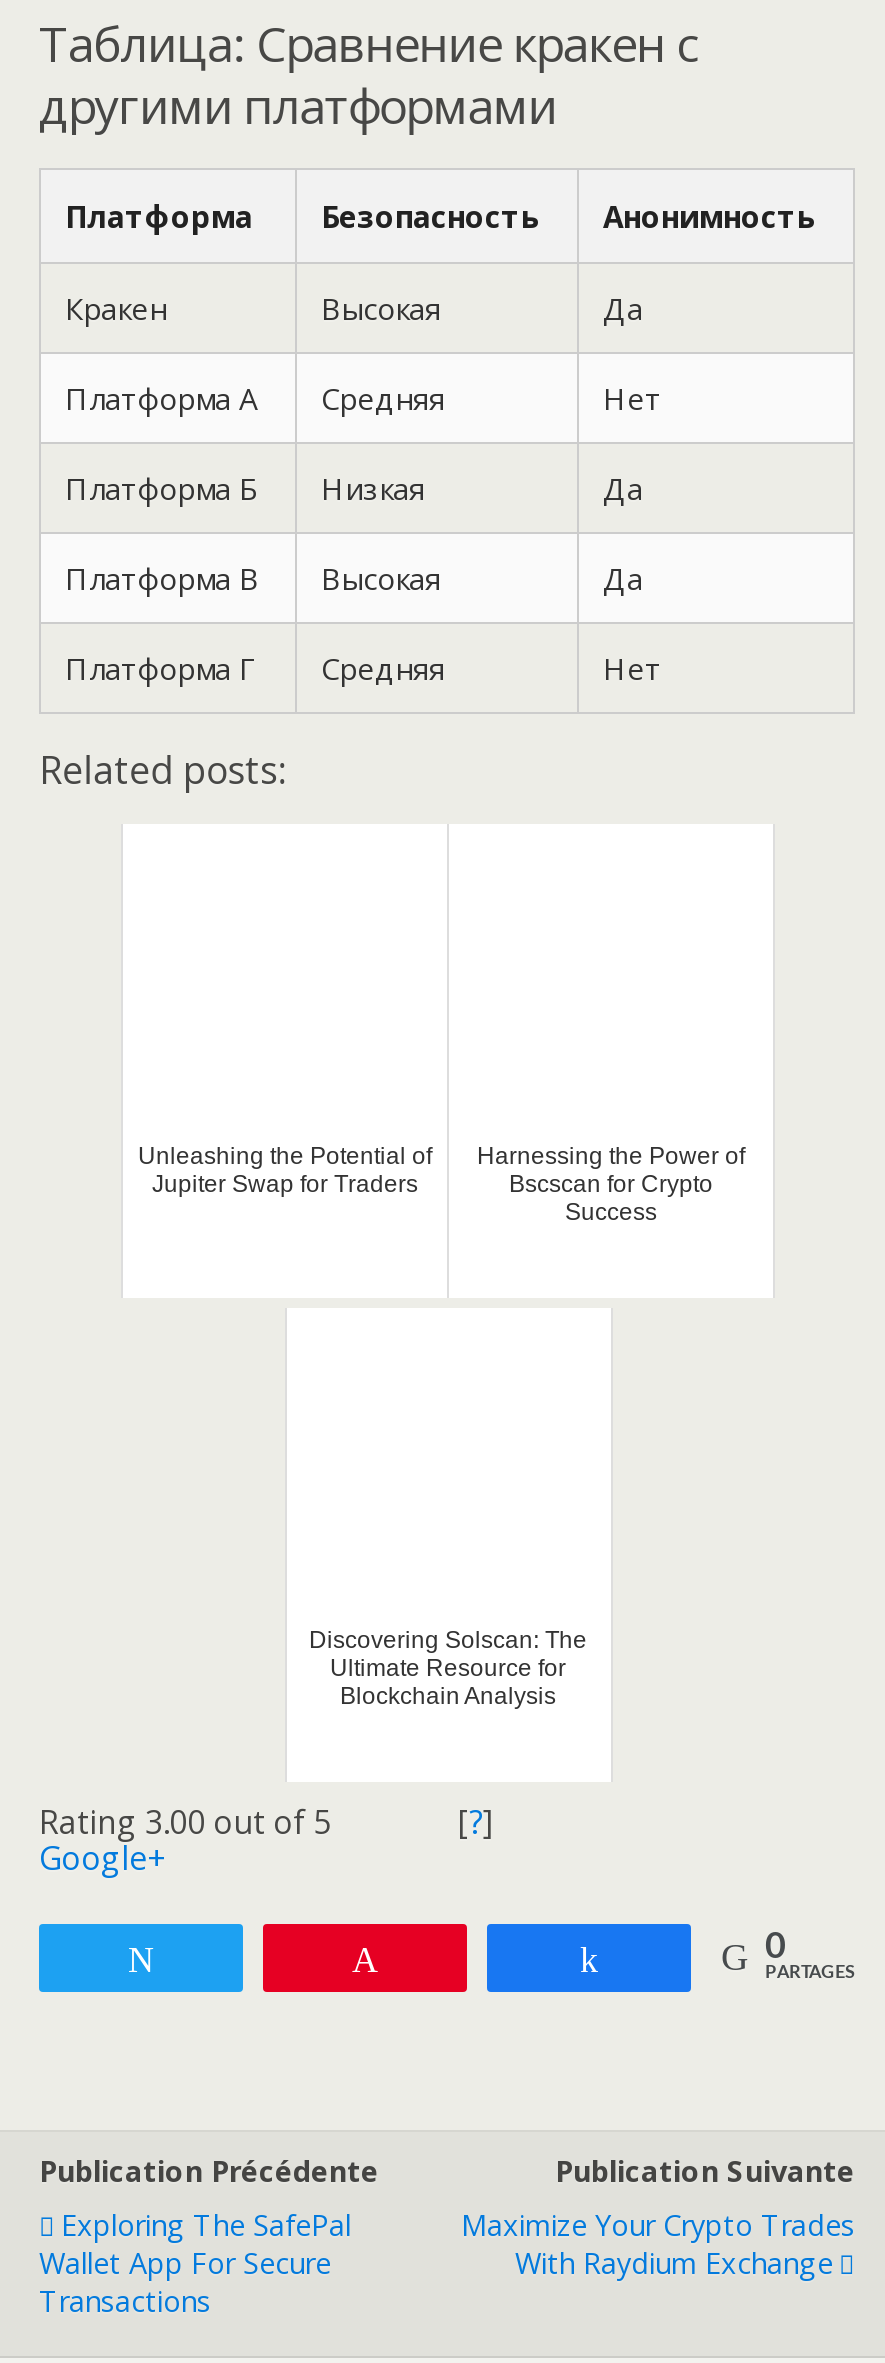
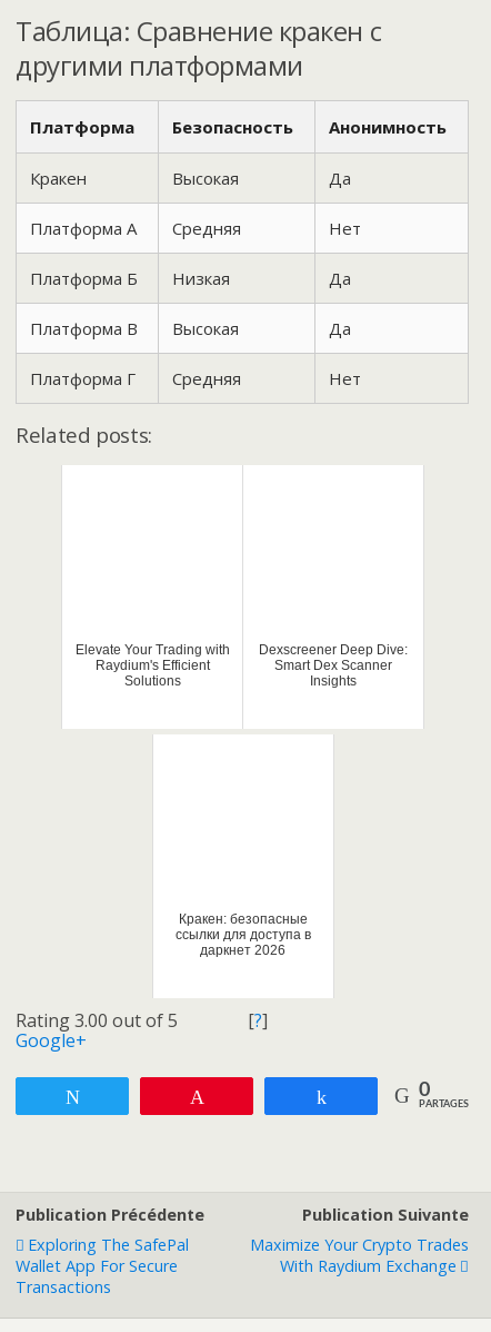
[138,1141,432,1197] Unleashing the Potential of | Jupiter Swap for Traders -> [75,642,229,688] Elevate Your Trading with | Raydium's Efficient | Solutions
[477,1141,745,1225] Harnessing the Power of | Bscscan for Crypto | Success -> [259,642,408,688] Dexscreener Deep Dive: | Smart Dex Scanner | Insights
[309,1625,587,1709] Discovering Solscan: The | Ultimate Resource for | Blockchain Analysis -> [175,911,310,958] Кракен: безопасные | ссылки для доступа в | даркнет 2026

